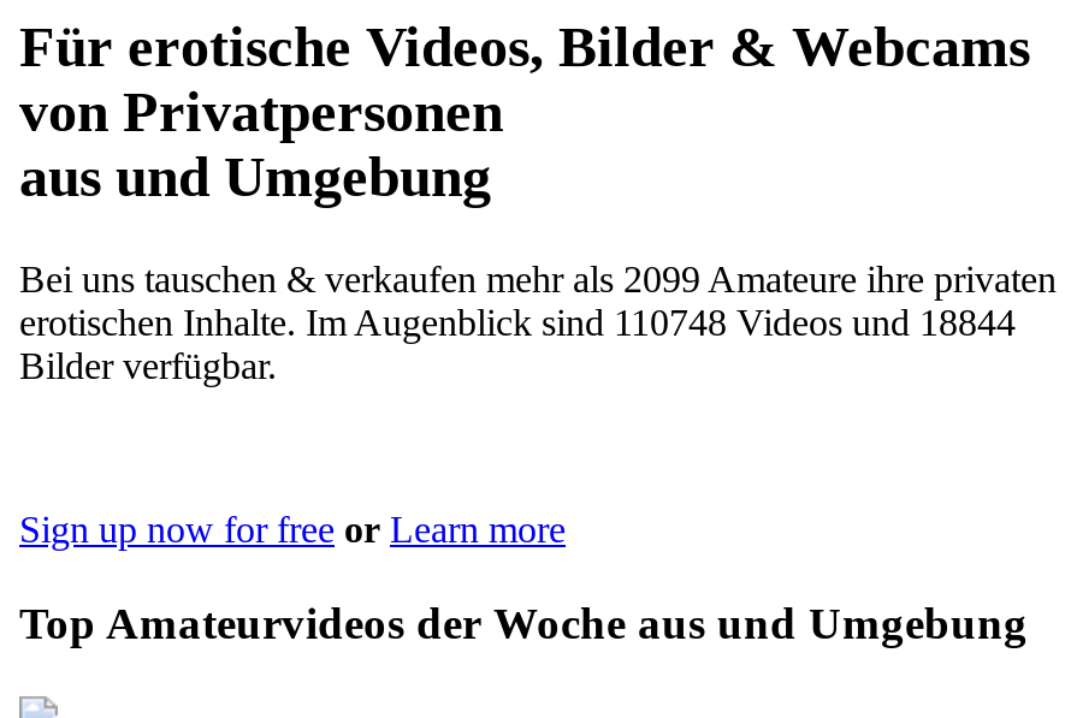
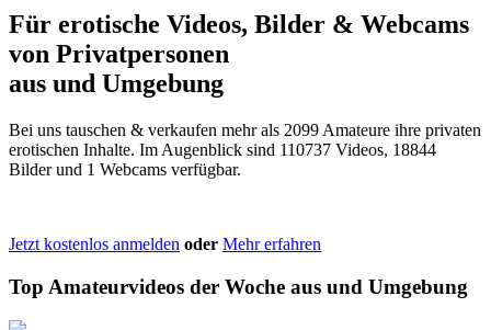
[19,302,1016,387] erotischen Inhalte. Im Augenblick sind 110748 Videos und 18844 | Bilder verfügbar. -> [9,141,436,179] erotischen Inhalte. Im Augenblick sind 110737 Videos, 18844 | Bilder und 1 Webcams verfügbar.
[19,509,566,550] Sign up now for free or Learn more -> [9,235,321,253] Jetzt kostenlos anmelden oder Mehr erfahren

